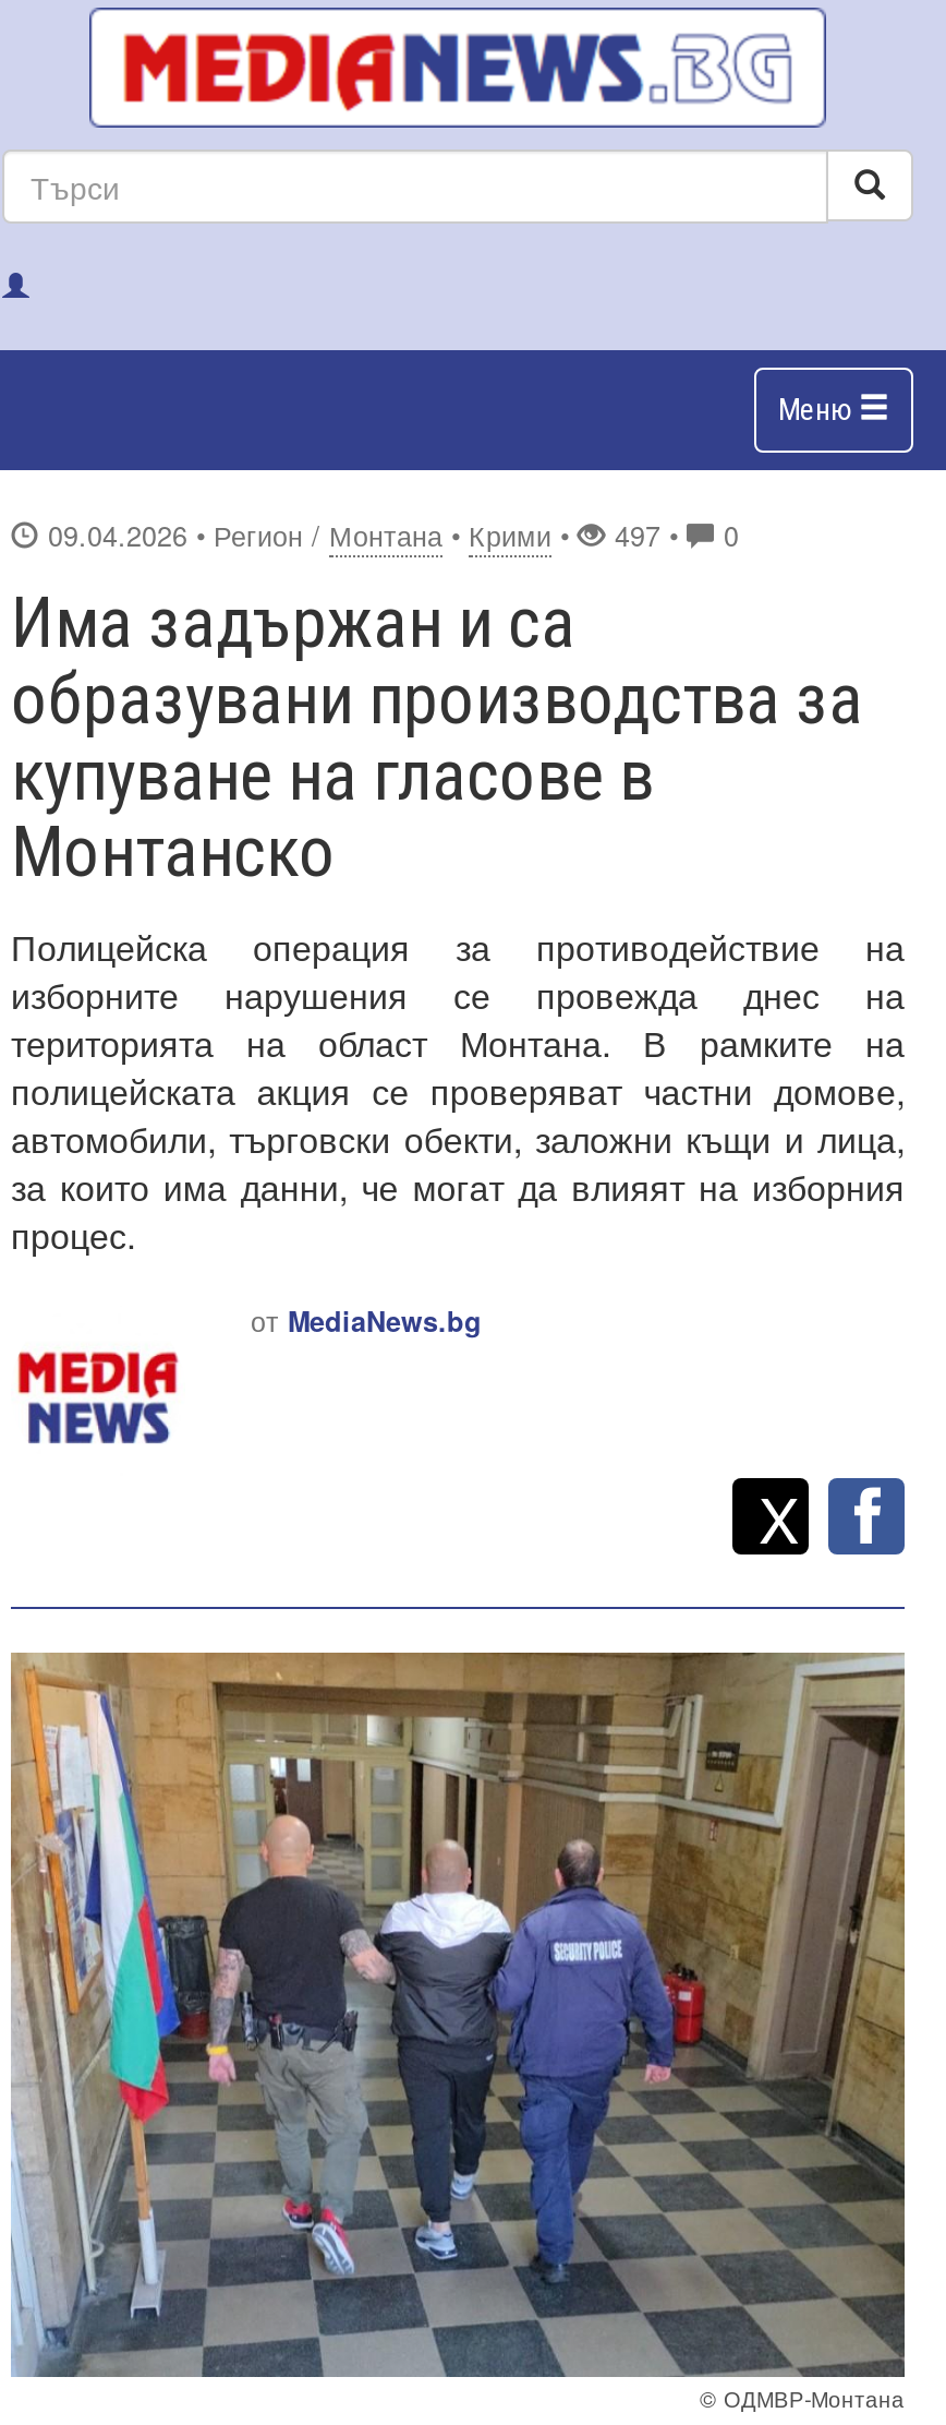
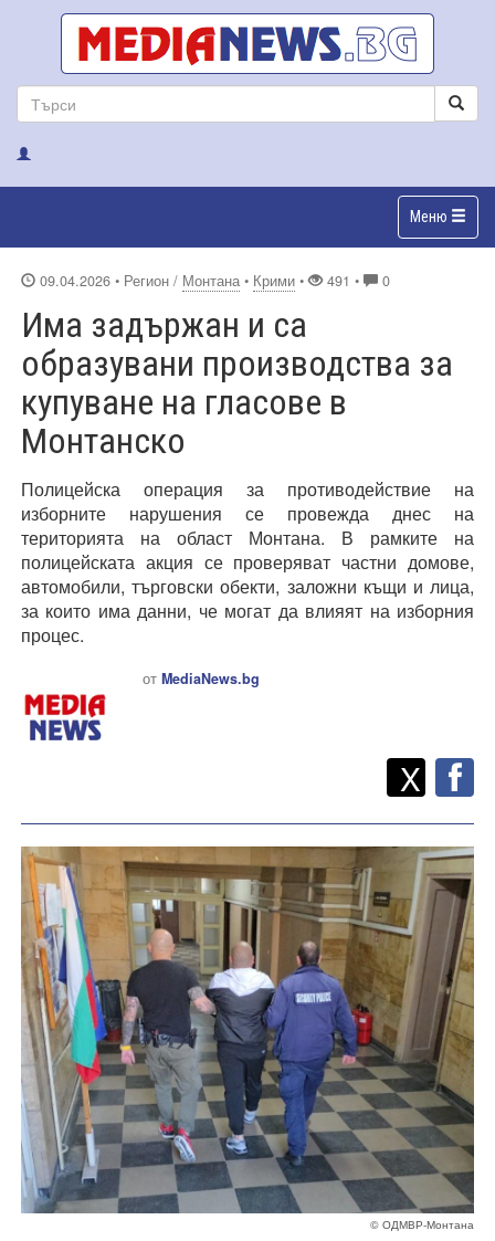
[48,515,739,554] 09.04.2026 • Регион / Монтана • Крими • 497 • 0 -> [40,270,390,290] 09.04.2026 • Регион / Монтана • Крими • 491 • 0

